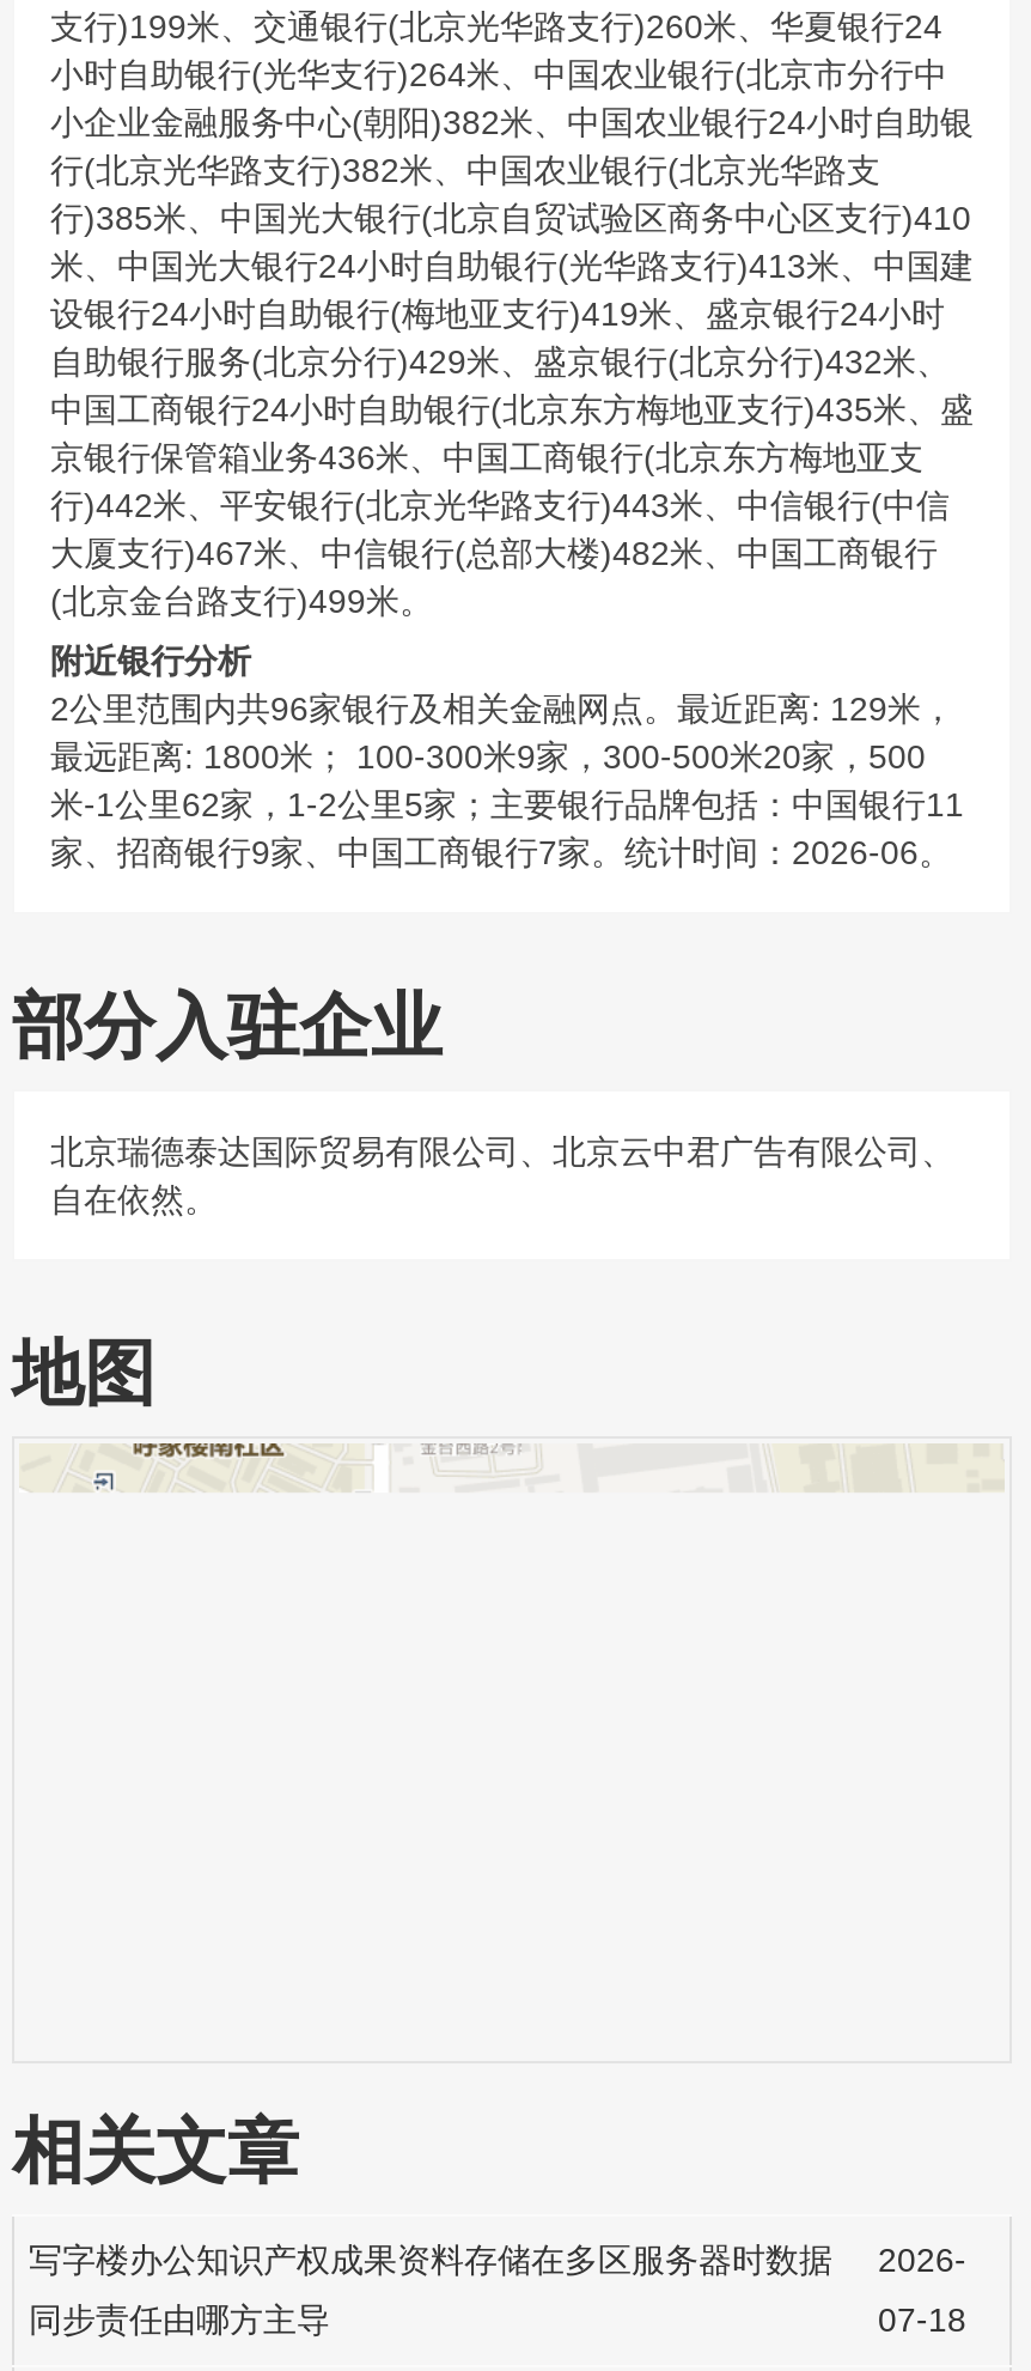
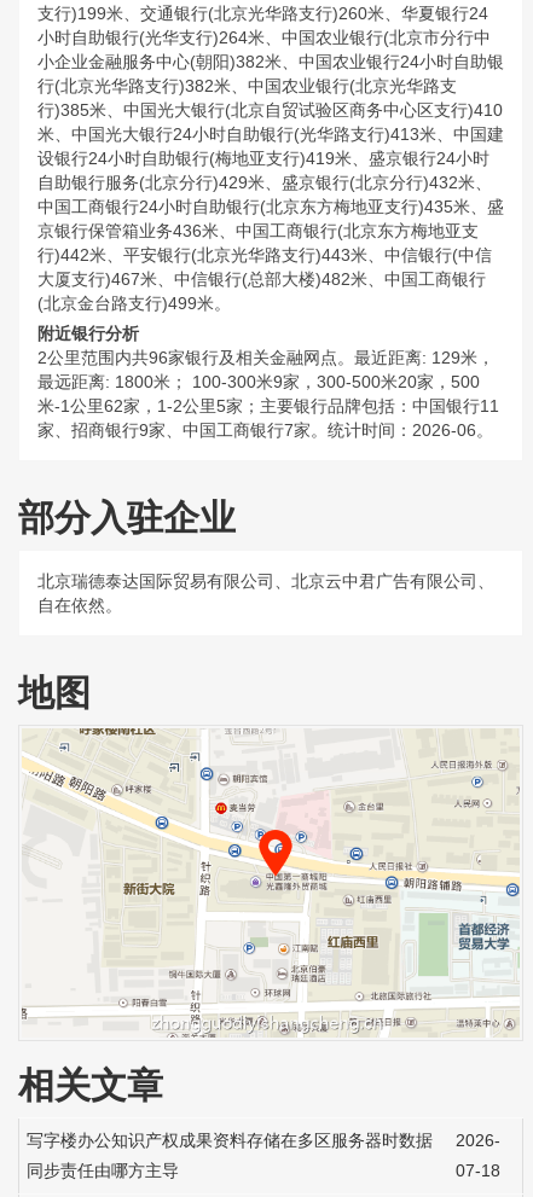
none -> [21,753,521,1039] [image]

